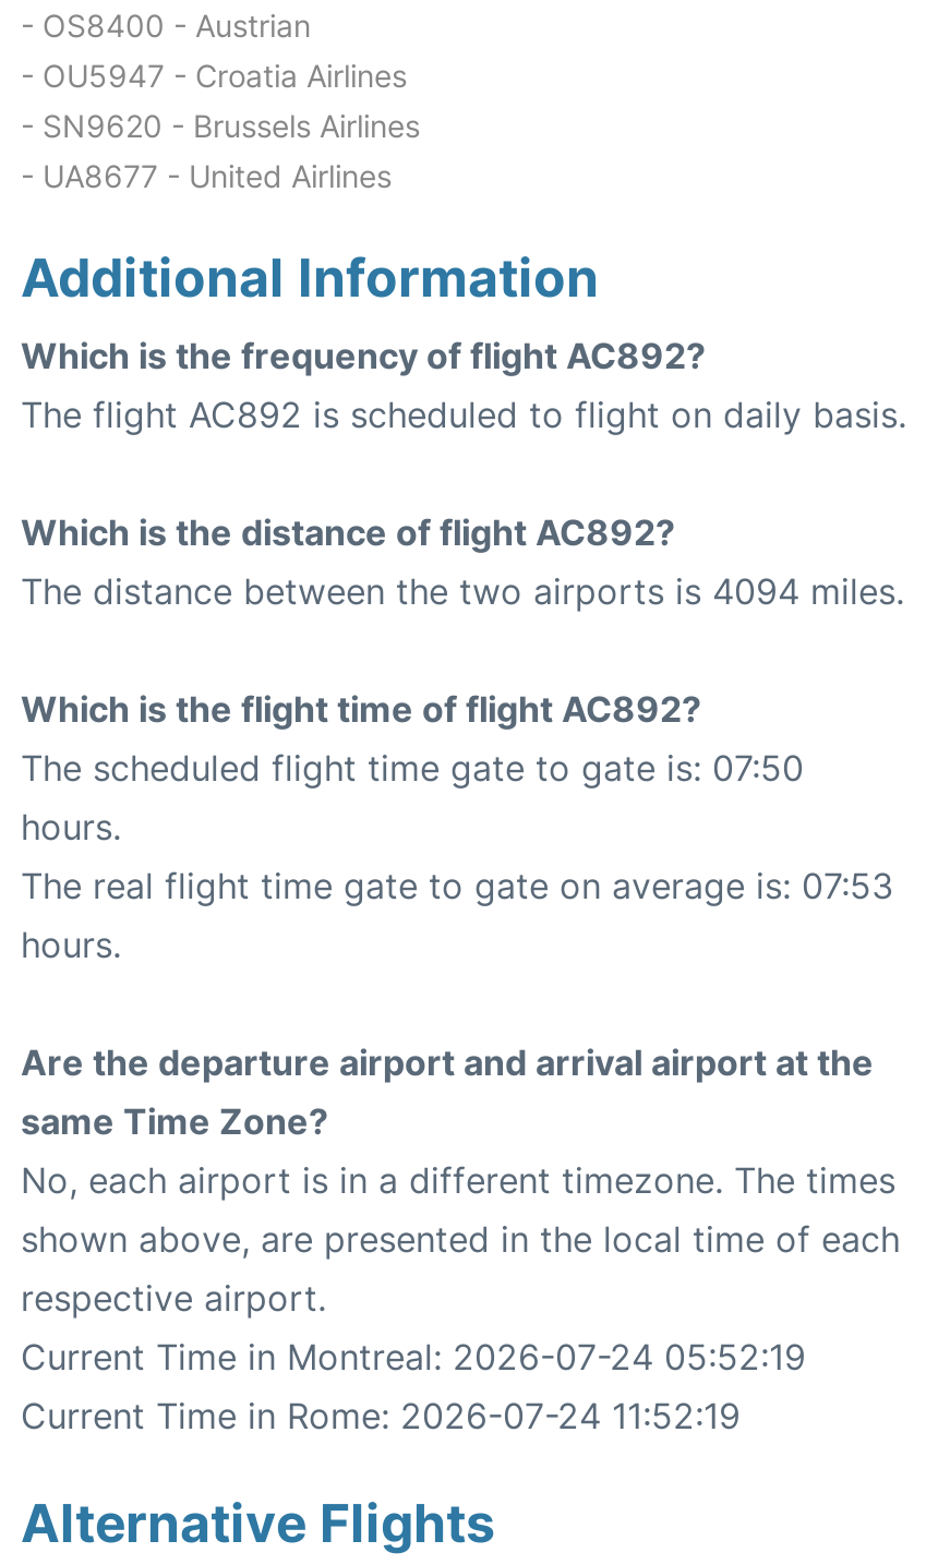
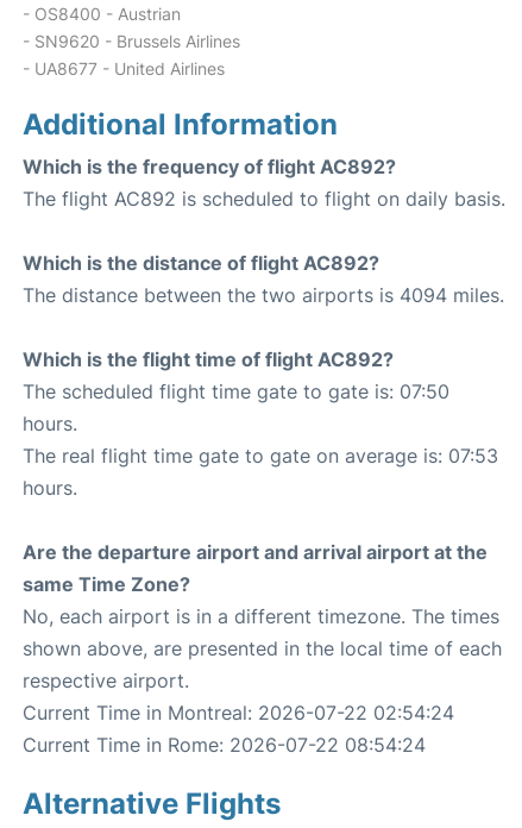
[21,57,407,94] - OU5947 - Croatia Airlines -> none
[21,1335,806,1379] Current Time in Montreal: 2026-07-24 05:52:19 -> [23,701,454,724] Current Time in Montreal: 2026-07-22 02:54:24
[21,1394,741,1437] Current Time in Rome: 2026-07-24 11:52:19 -> [23,733,426,757] Current Time in Rome: 2026-07-22 08:54:24

